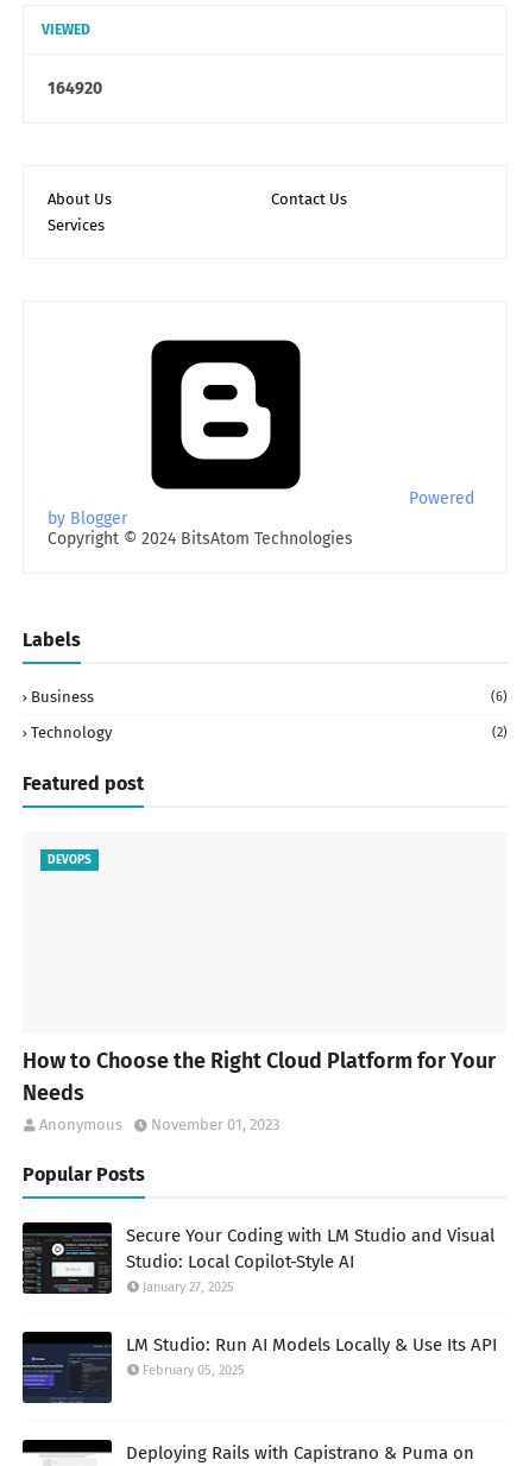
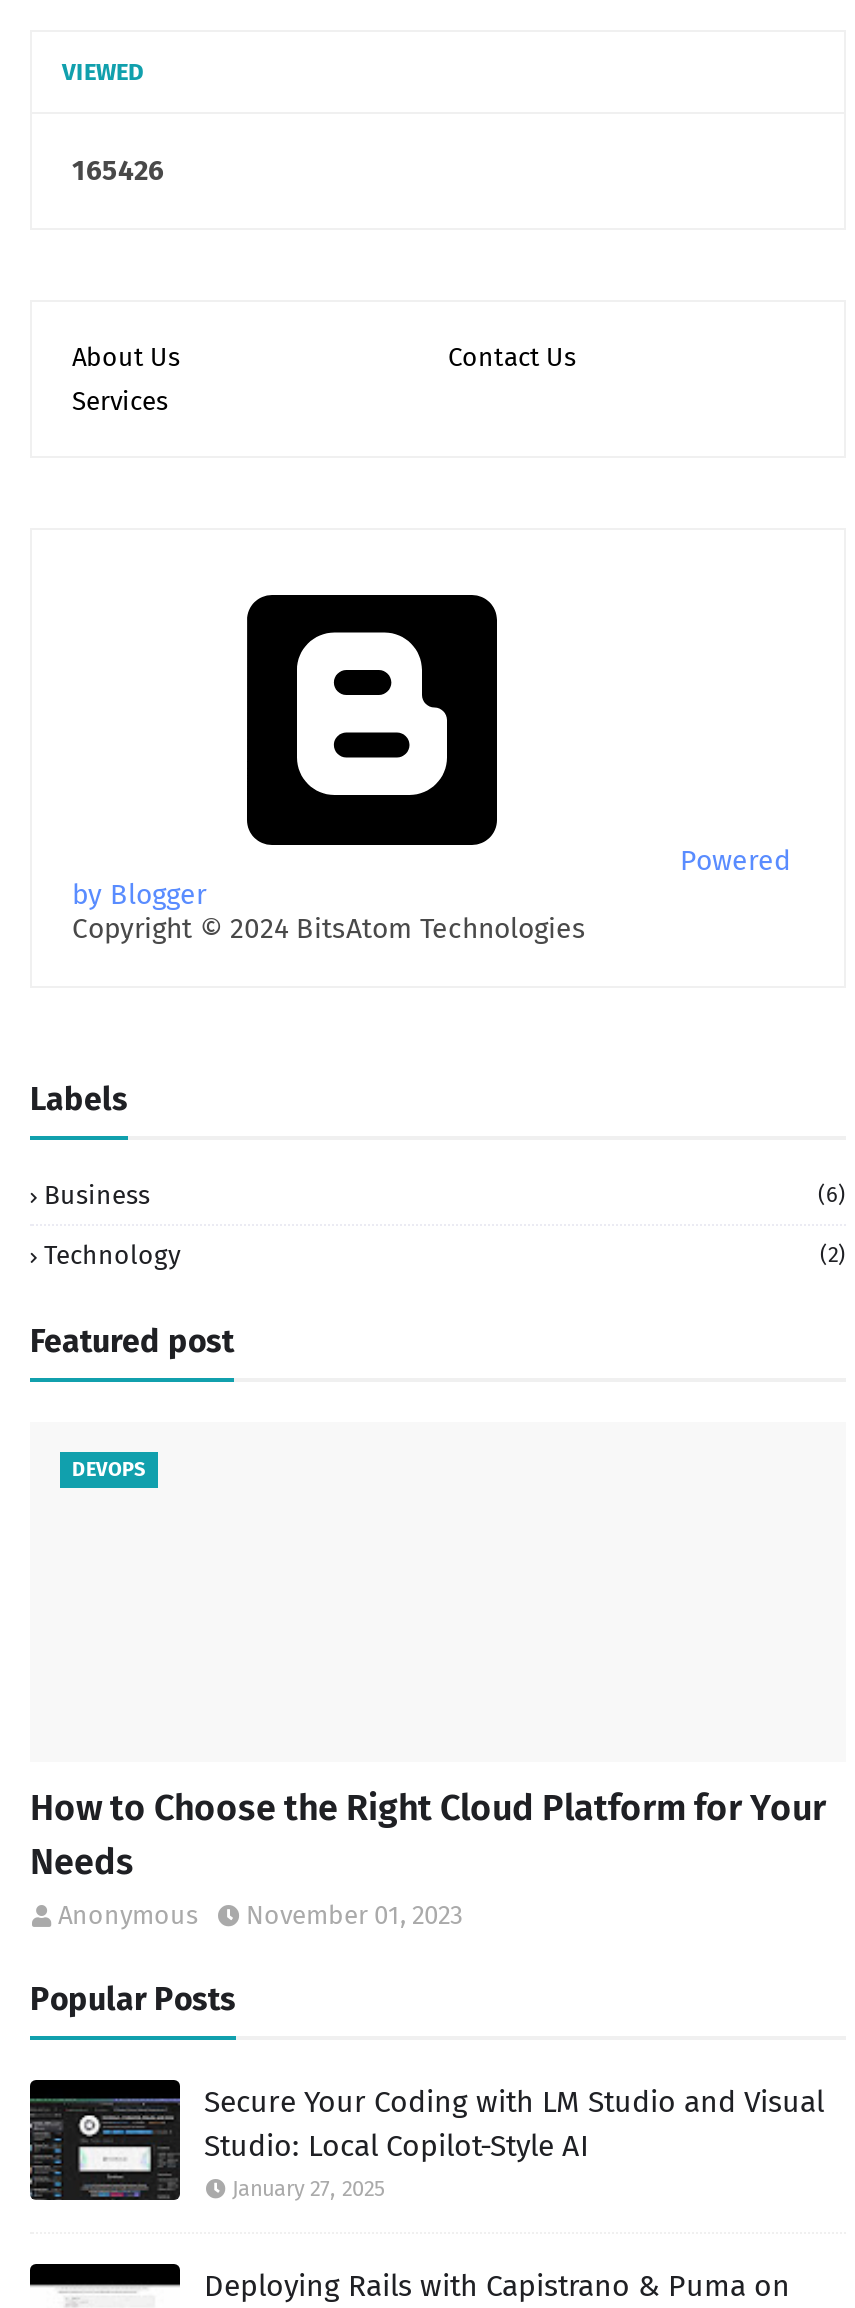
[48,78,102,98] 164920 -> [72,154,164,188] 165426
[21,1334,497,1403] [image] | LM Studio: Run AI Models Locally & Use Its API | February 05, 2025 -> none

